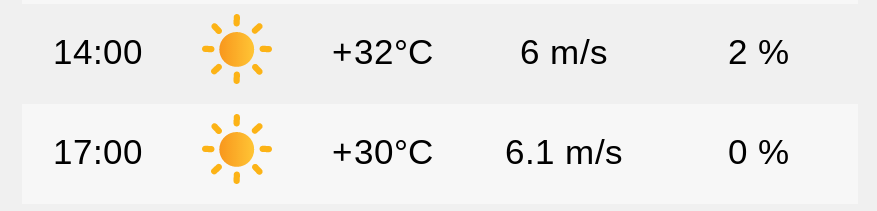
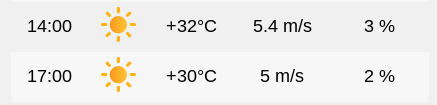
[520,33,608,73] 6 m/s -> [252,16,311,36] 5.4 m/s
[728,33,790,73] 2 % -> [364,16,395,36] 3 %
[505,133,623,173] 6.1 m/s -> [260,66,304,86] 5 m/s
[728,133,790,173] 0 % -> [364,66,395,86] 2 %

